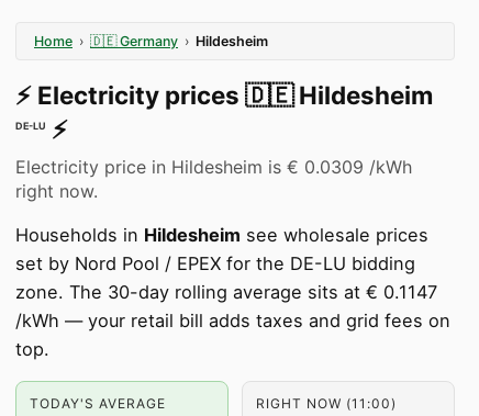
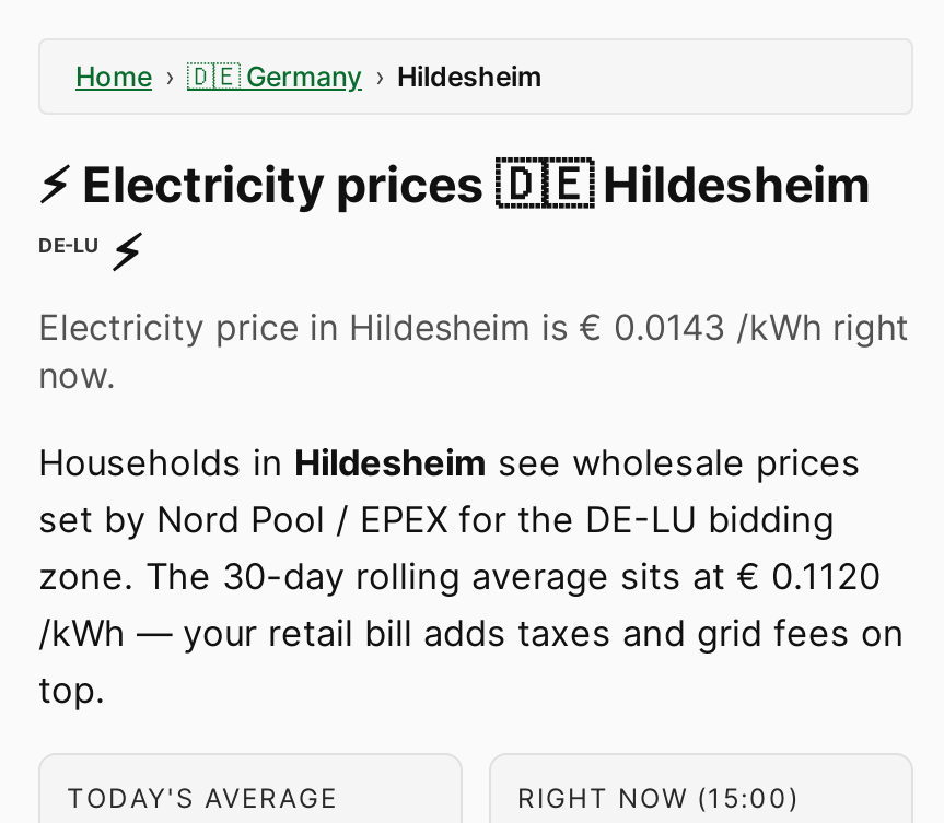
[15,156,412,202] Electricity price in Hildesheim is € 0.0309 /kWh | right now. -> [38,305,909,397] Electricity price in Hildesheim is € 0.0143 /kWh right | now.
[15,281,437,303] zone. The 30-day rolling average sits at € 0.1147 -> [38,554,881,598] zone. The 30-day rolling average sits at € 0.1120
[256,395,397,412] RIGHT NOW (11:00) -> [517,781,800,814] RIGHT NOW (15:00)

